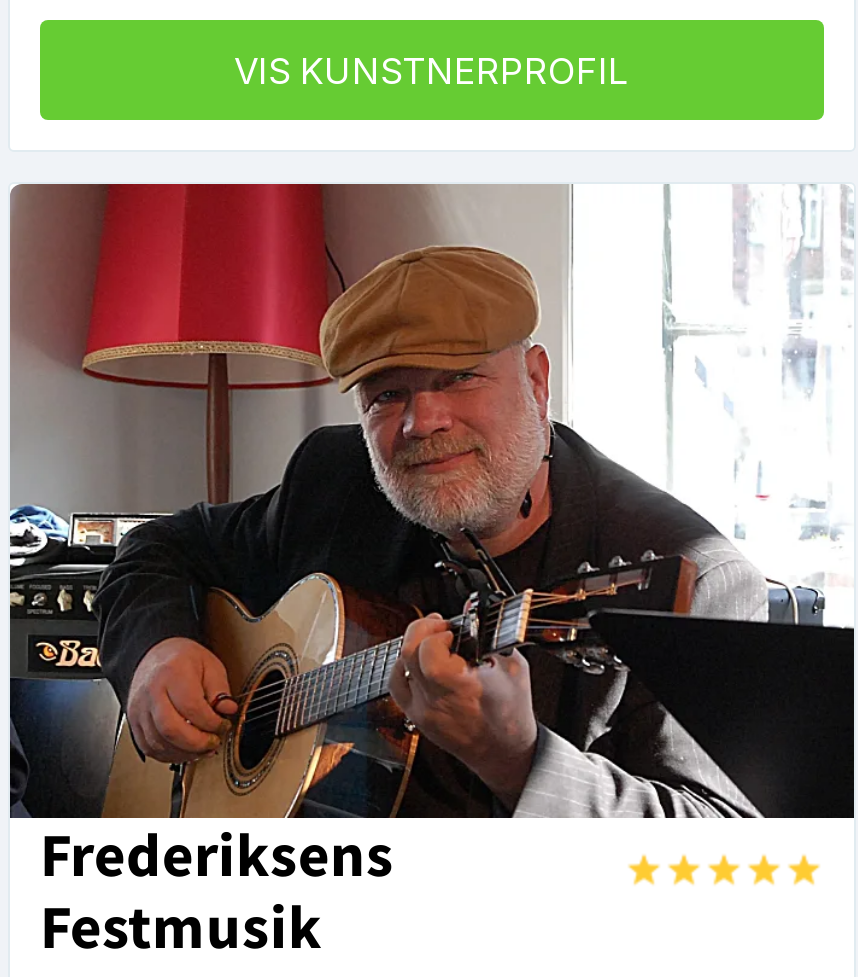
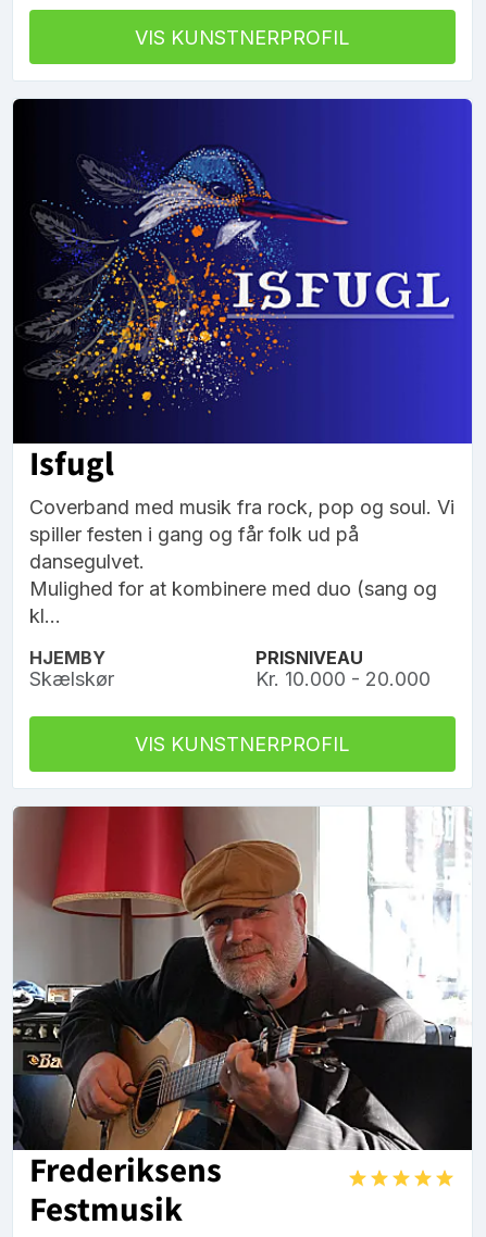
none -> [12,98,473,690] [image] | Isfugl | Coverband med musik fra rock, pop og soul. Vi | spiller festen i gang og får folk ud på | dansegulvet. | Mulighed for at kombinere med duo (sang og | kl... | HJEMBY | Skælskør
none -> [135,647,431,755] PRISNIVEAU | Kr. 10.000 - 20.000 | VIS KUNSTNERPROFIL

